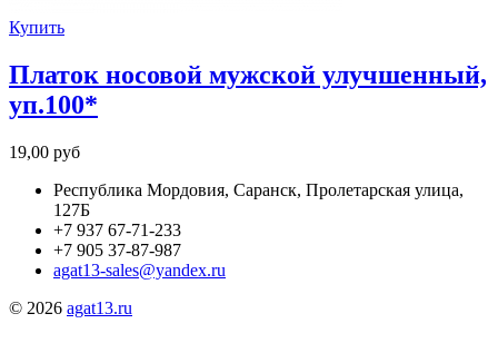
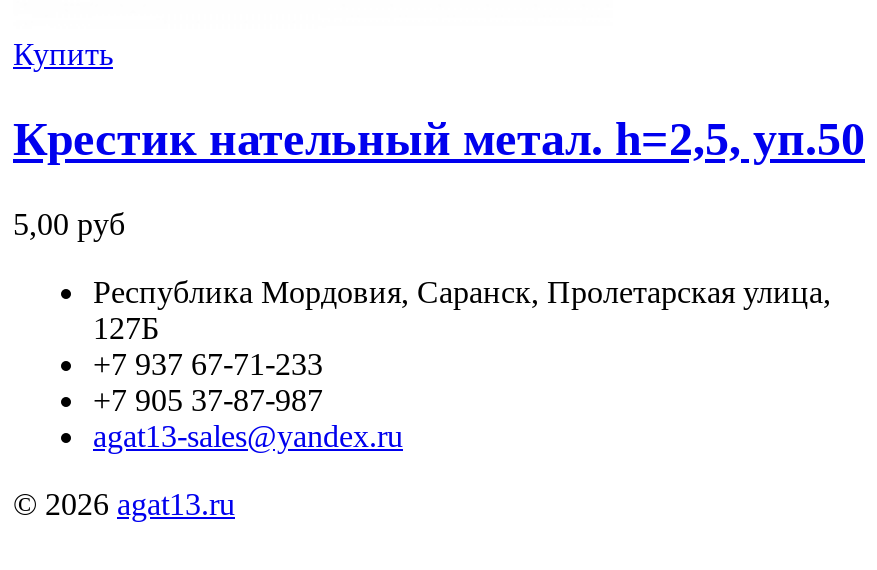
[9,60,487,119] Платок носовой мужской улучшенный, | уп.100* -> [13,112,865,164] Крестик нательный метал. h=2,5, уп.50
[9,142,80,161] 19,00 руб -> [13,206,125,240] 5,00 руб

